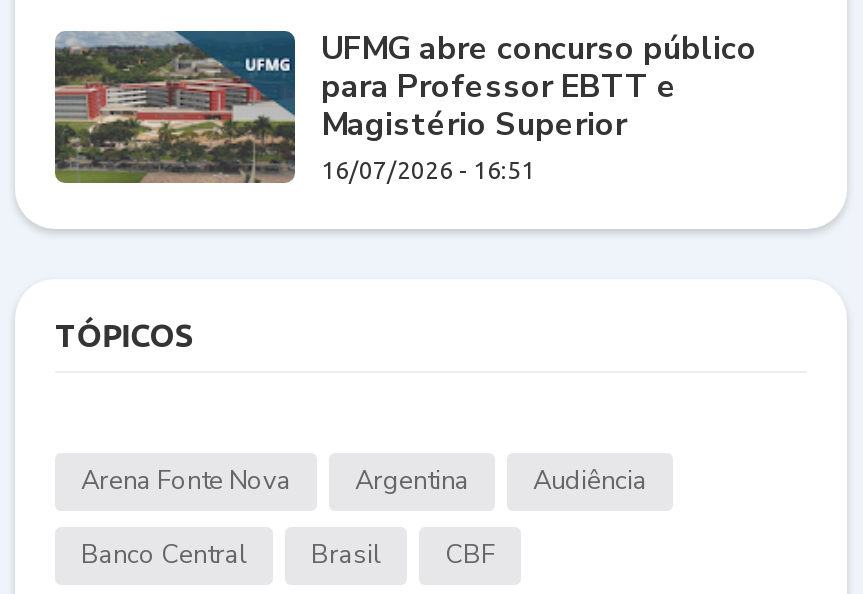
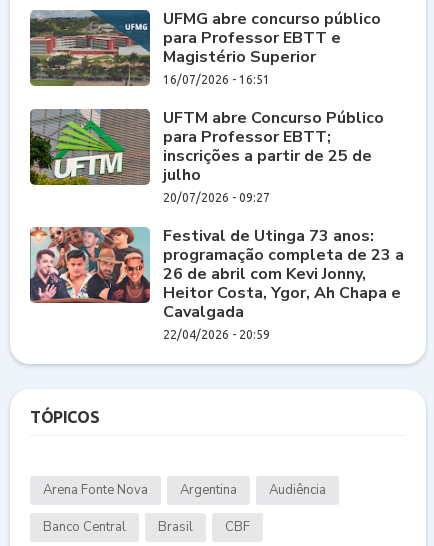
none -> [29,107,404,341] [image] | UFTM abre Concurso Público | para Professor EBTT; | inscrições a partir de 25 de | julho | 20/07/2026 - 09:27 | Festival de Utinga 73 anos: | programação completa de 23 a | 26 de abril com Kevi Jonny, | Heitor Costa, Ygor, Ah Chapa e | Cavalgada | 22/04/2026 - 20:59
none -> [29,226,149,304] [image]

